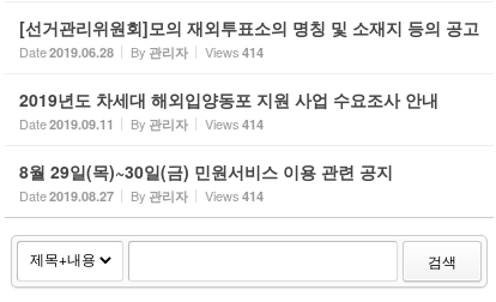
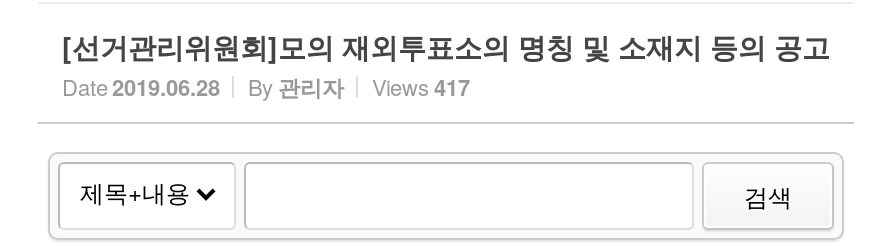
[19,42,438,205] Views 414 | 2019년도 차세대 해외입양동포 지원 사업 수요조사 안내 | Date 2019.09.11 | By 관리자 | Views 414 | 8월 29일(목)~30일(금) 민원서비스 이용 관련 공지 | Date 2019.08.27 | By 관리자 | Views 414 -> [372,70,470,102] Views 417

